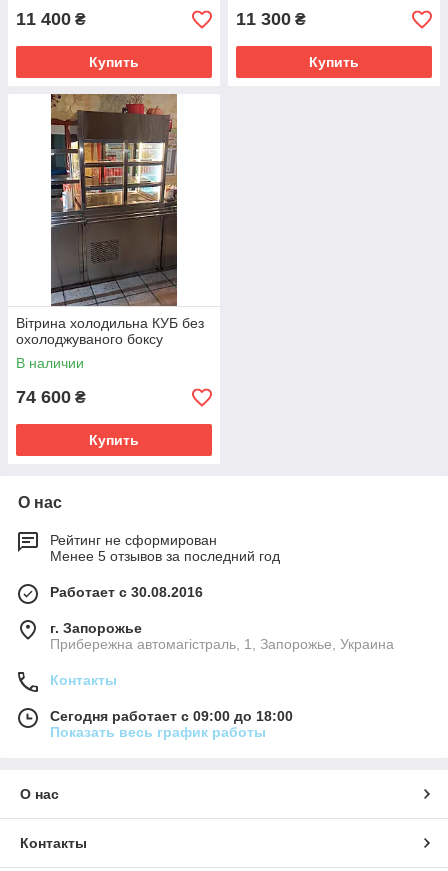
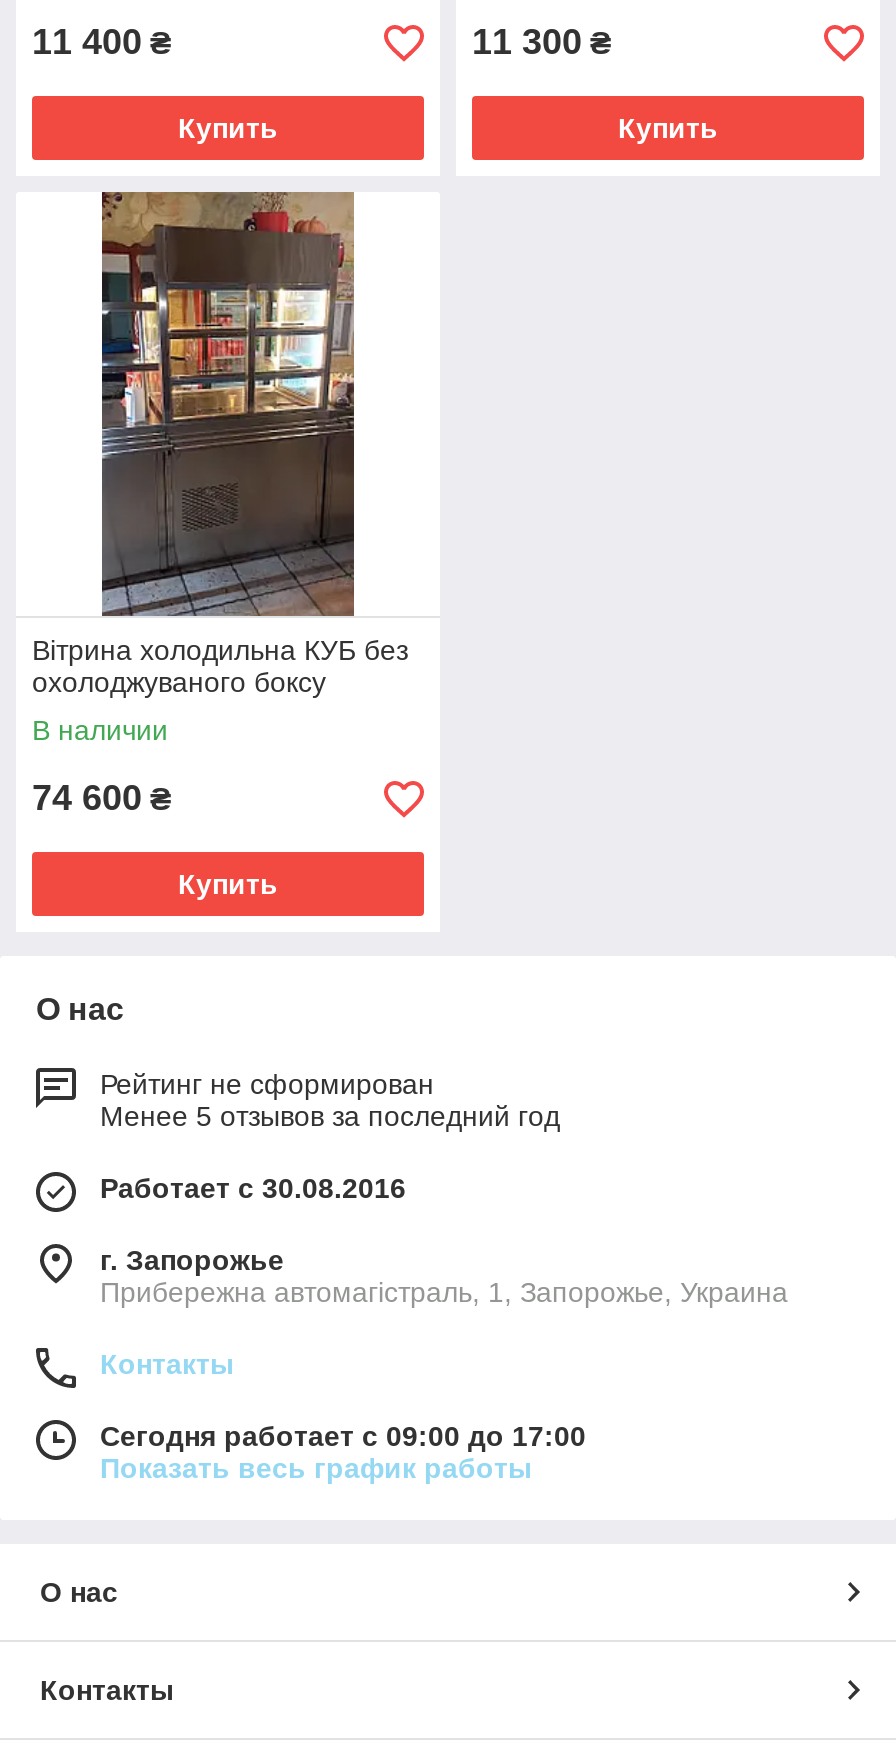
[50,708,293,724] Сегодня работает с 09:00 до 18:00 -> [100,1420,586,1452] Сегодня работает с 09:00 до 17:00

